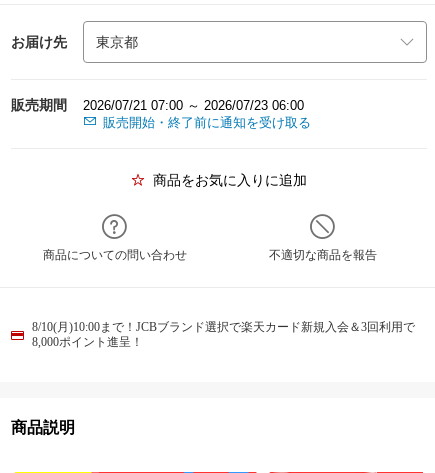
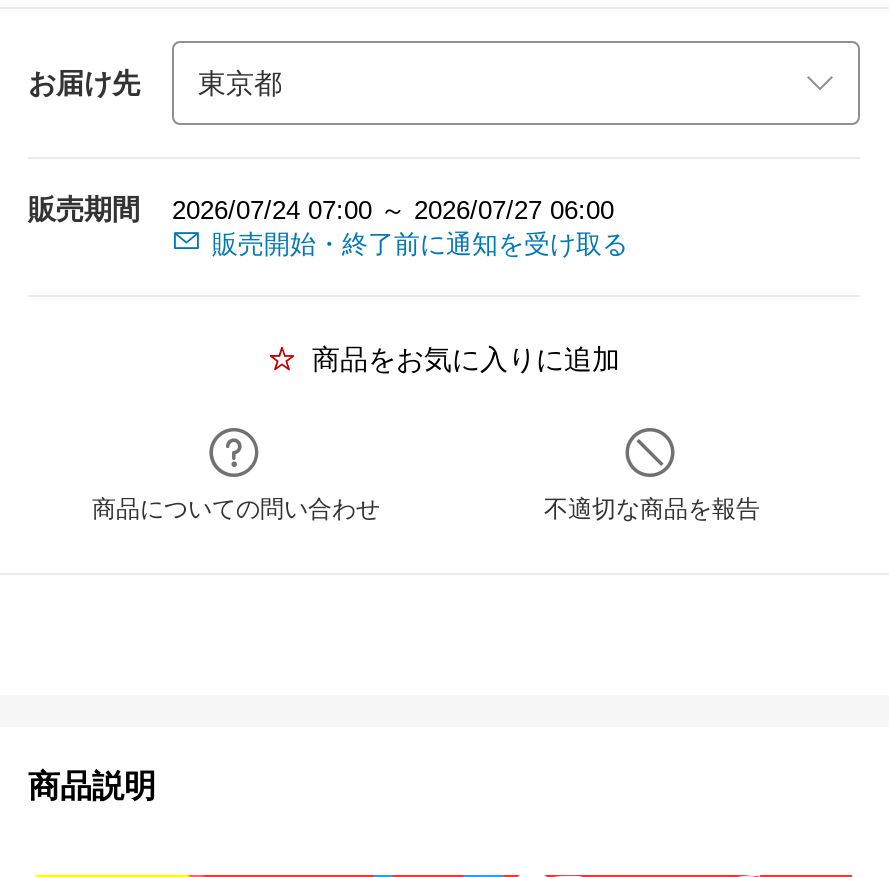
[11,97,304,113] 販売期間 2026/07/21 07:00 ～ 2026/07/23 06:00 -> [28,193,614,225] 販売期間 2026/07/24 07:00 ～ 2026/07/27 06:00
[32,320,415,349] 8/10(月)10:00まで！JCBブランド選択で楽天カード新規入会＆3回利用で | 8,000ポイント進呈！ -> none

